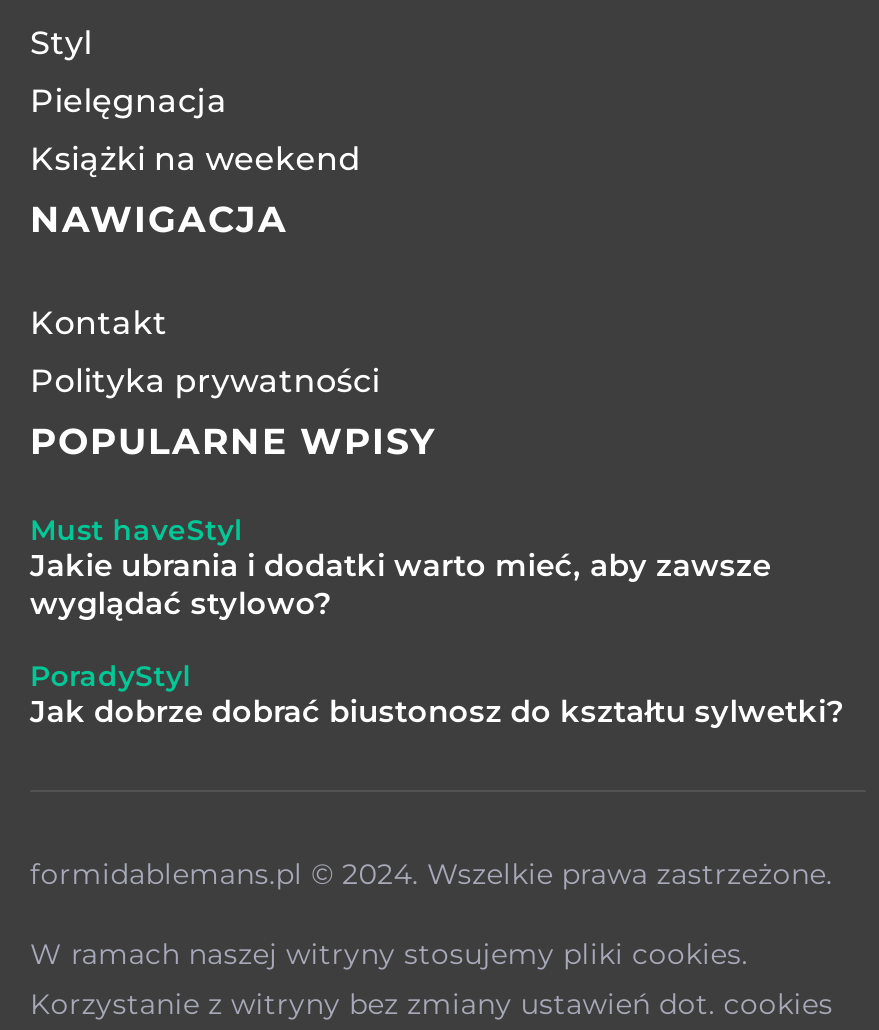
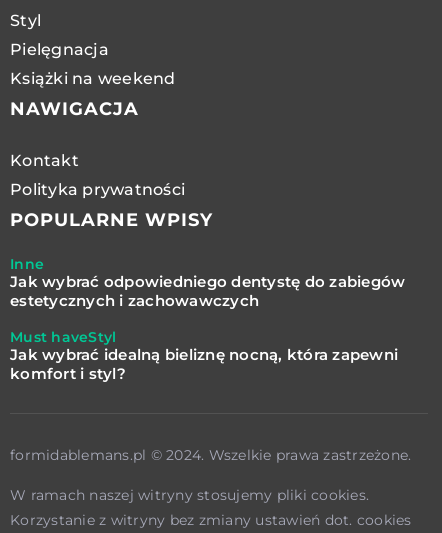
none -> [10,255,405,310] Inne | Jak wybrać odpowiedniego dentystę do zabiegów | estetycznych i zachowawczych
moved [30,512,242,548] -> [10,328,116,346]: Must haveStyl
[30,546,845,730] Jakie ubrania i dodatki warto mieć, aby zawsze | wyglądać stylowo? | PoradyStyl | Jak dobrze dobrać biustonosz do kształtu sylwetki? -> [10,345,398,383] Jak wybrać idealną bieliznę nocną, która zapewni | komfort i styl?

